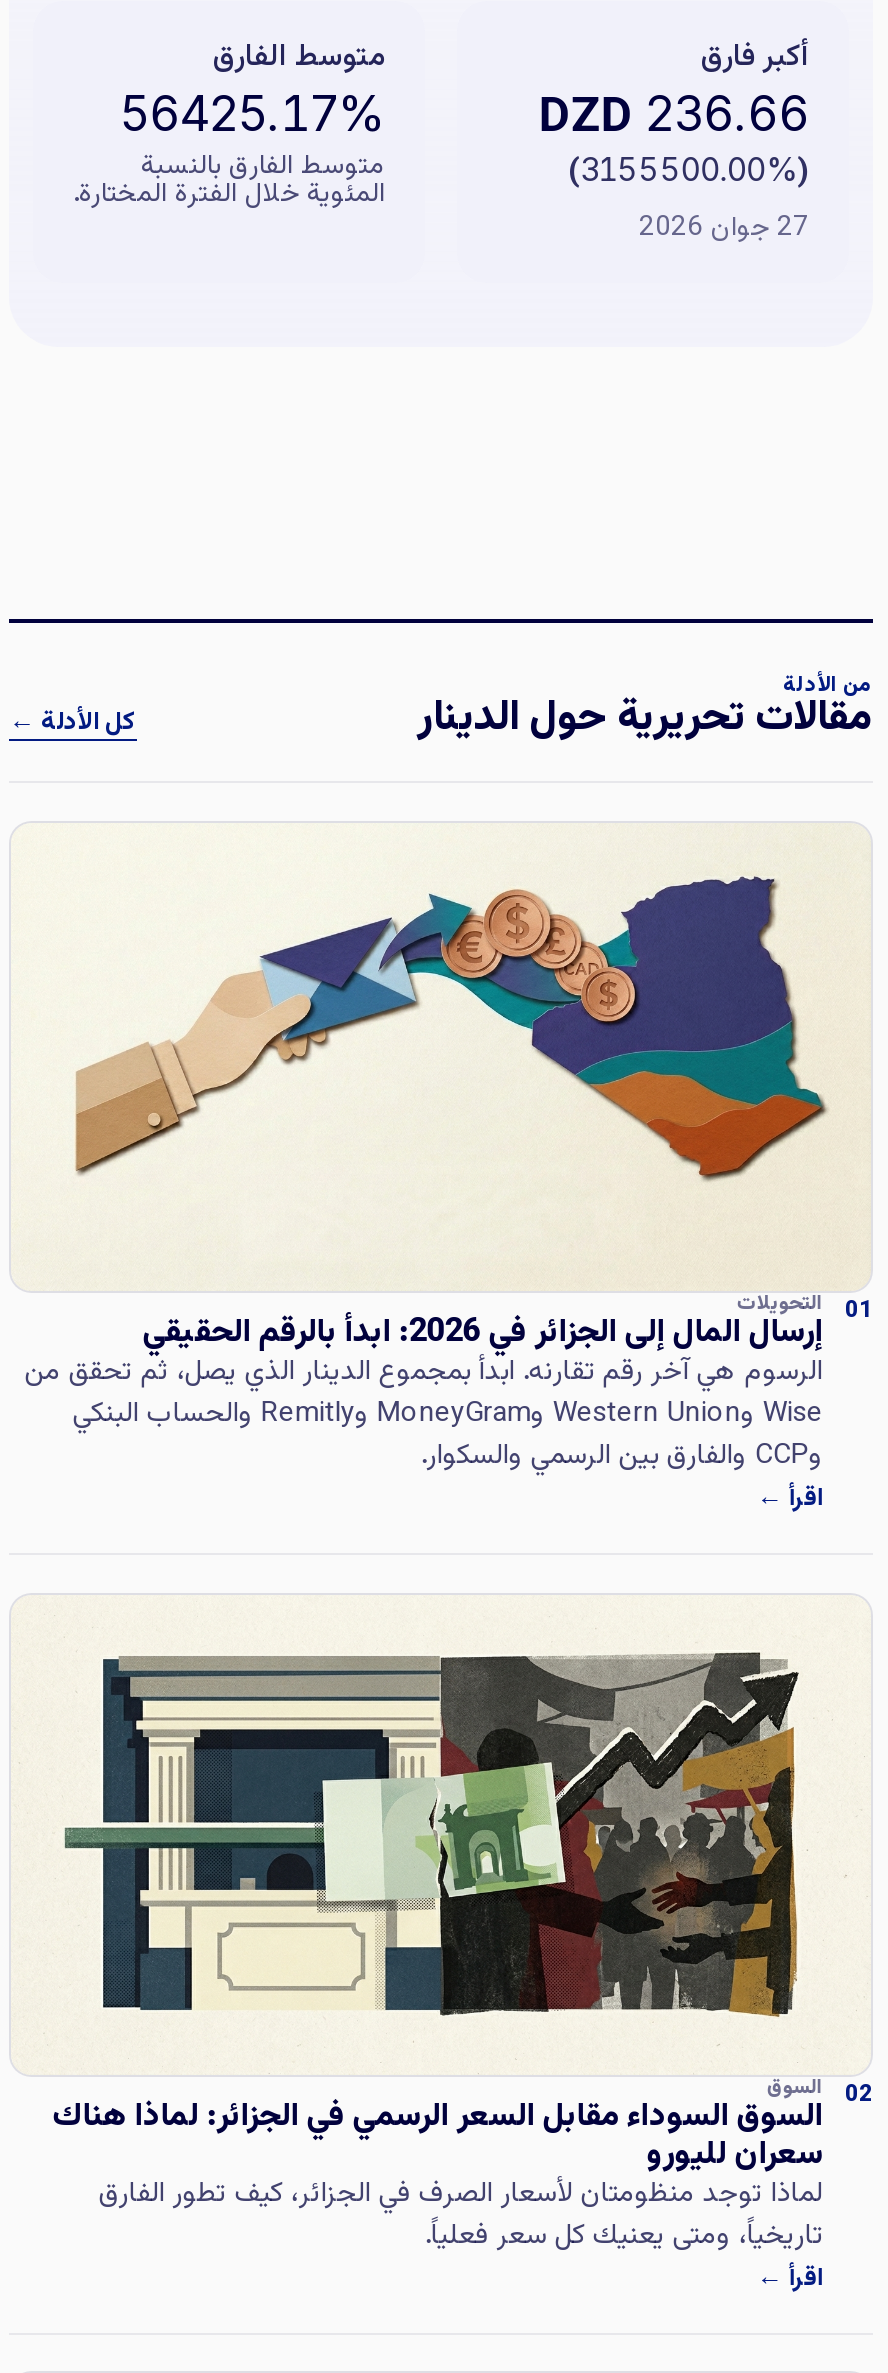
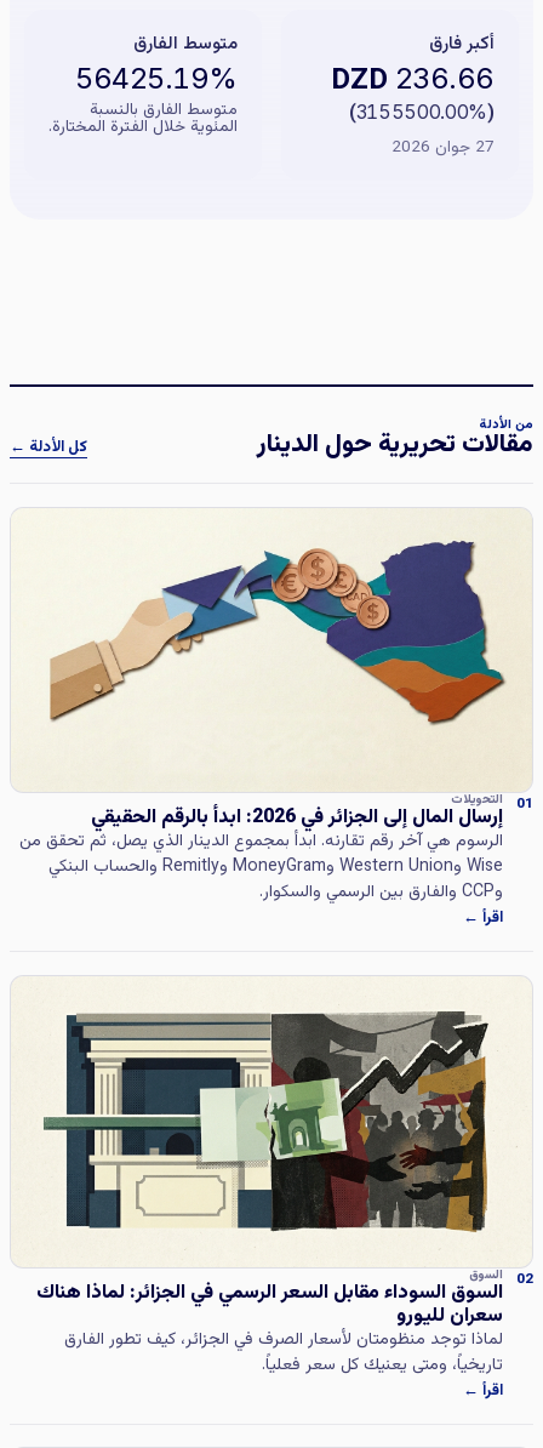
[120,85,385,143] 56425.17% -> [76,60,238,96] 56425.19%

